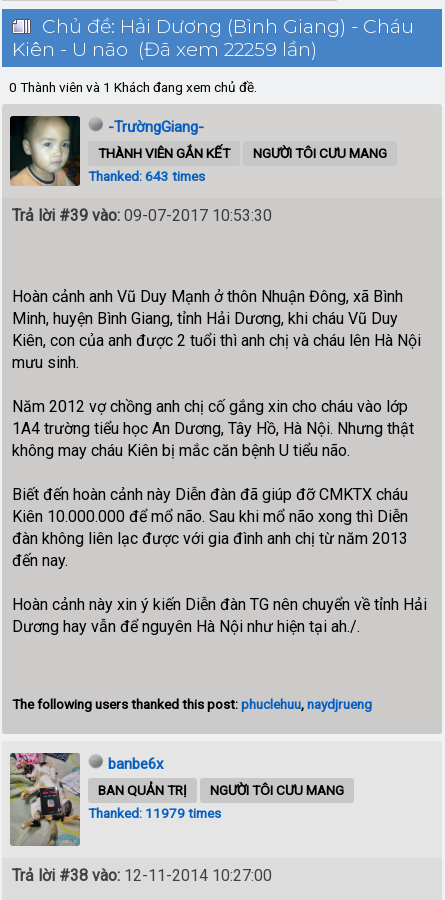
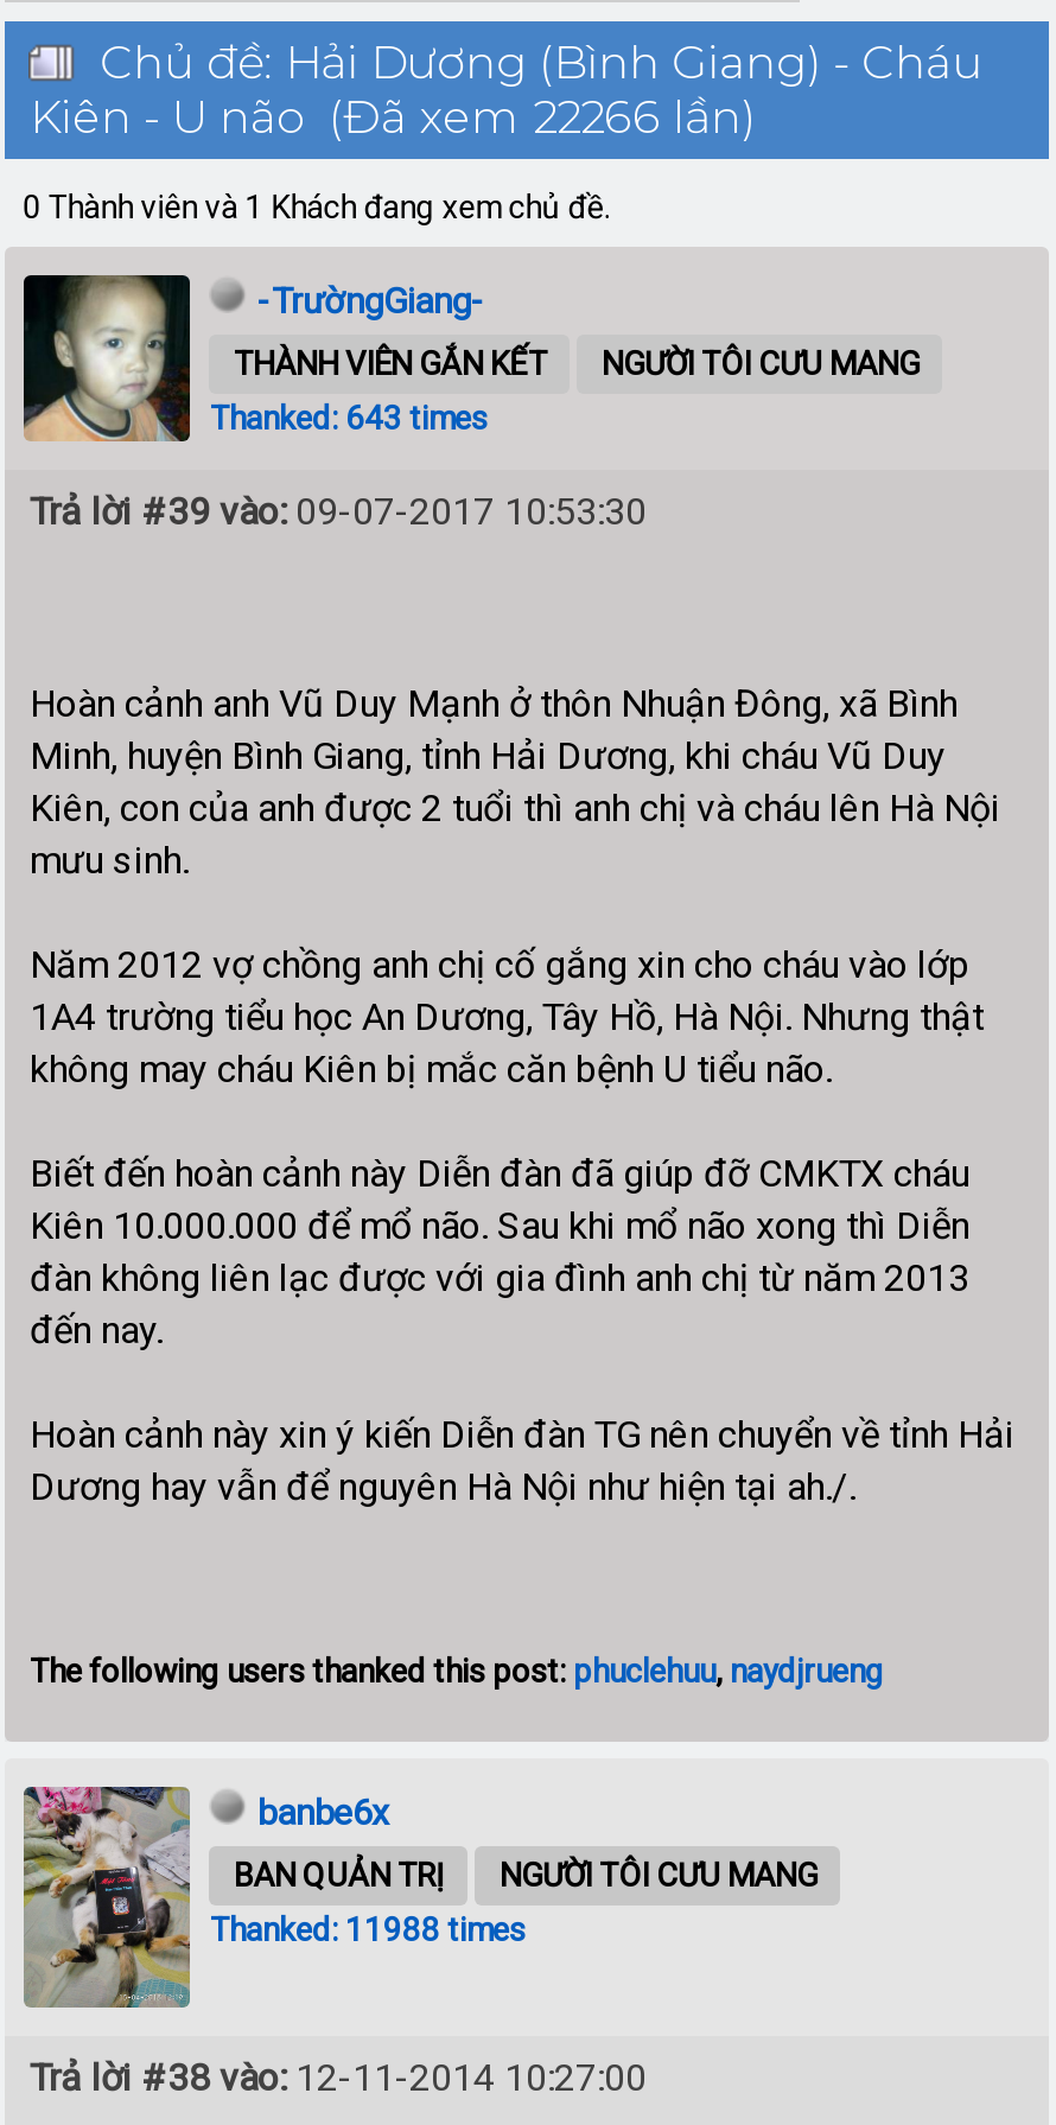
[12,37,317,61] Kiên - U não (Đã xem 22259 lần) -> [30,88,756,145] Kiên - U não (Đã xem 22266 lần)
[88,805,221,821] Thanked: 11979 times -> [210,1909,526,1947] Thanked: 11988 times

